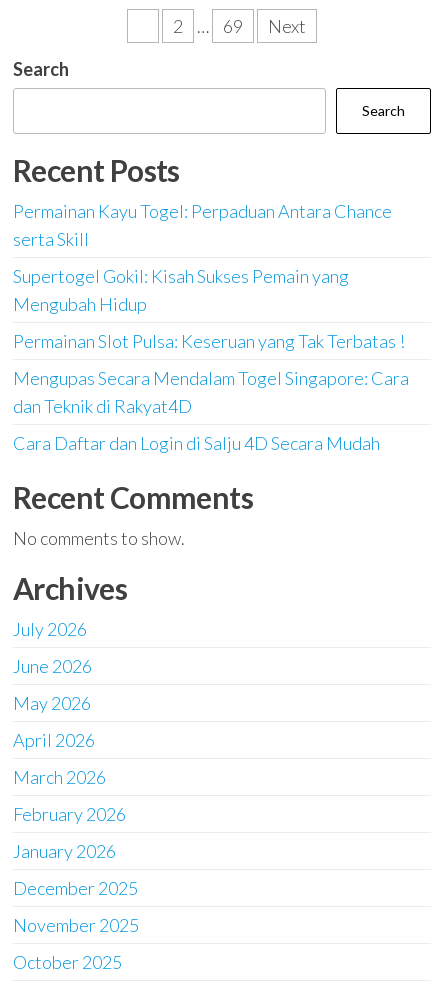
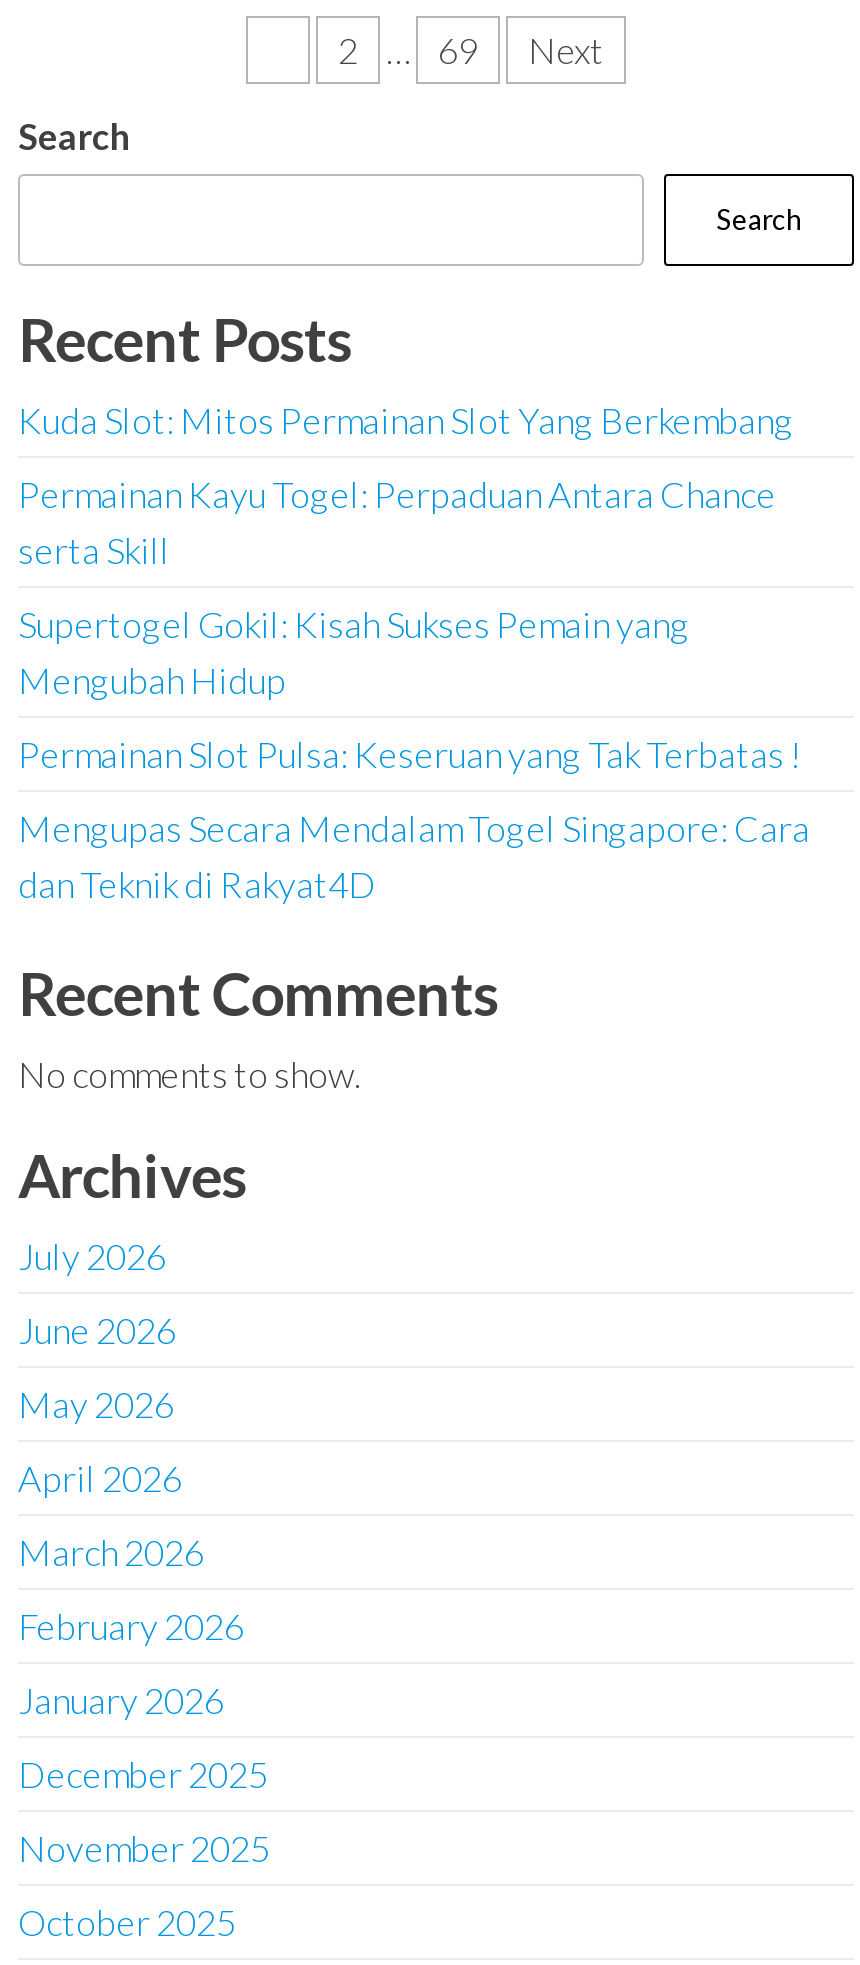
none -> [18,398,794,442] Kuda Slot: Mitos Permainan Slot Yang Berkembang
moved [13,200,409,417] -> [18,472,810,906]: Permainan Kayu Togel: Perpaduan Antara Chance | serta Skill | Supertogel Gokil: Kisah Sukses Pemain yang | Mengubah Hidup | Permainan Slot Pulsa: Keseruan yang Tak Terbatas ! | Mengupas Secara Mendalam Togel Singapore: Cara | dan Teknik di Rakyat4D
[13,432,380,454] Cara Daftar dan Login di Salju 4D Secara Mudah -> none

